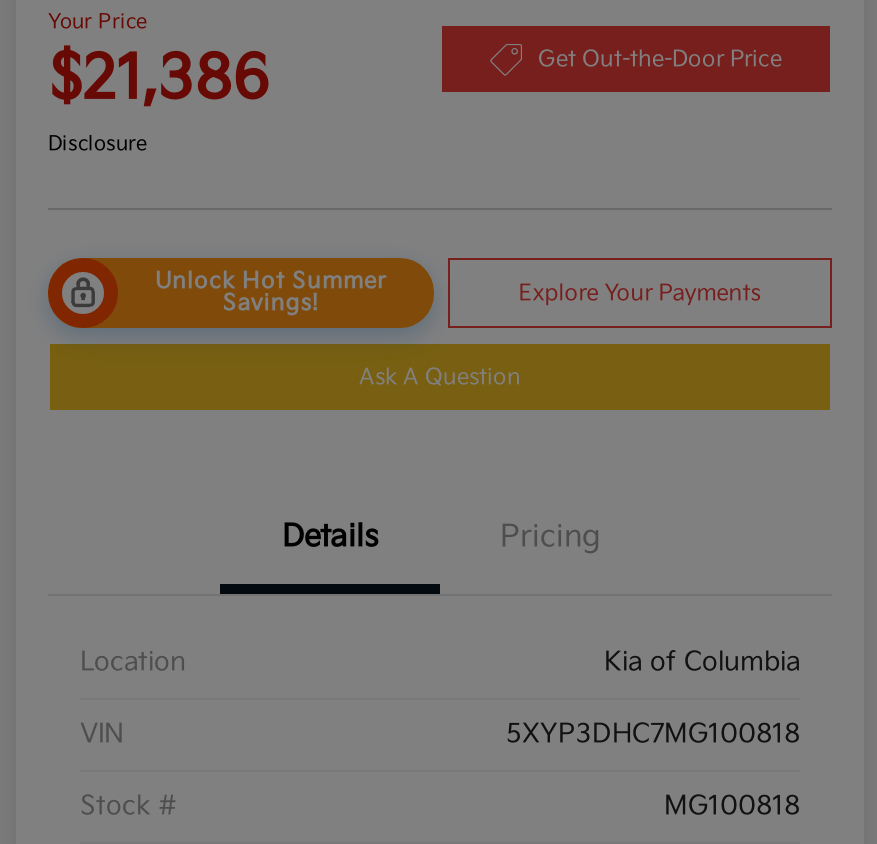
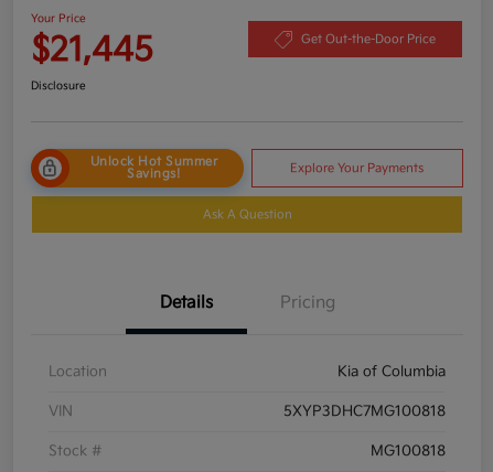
[48,44,270,116] $21,386 -> [31,31,153,70] $21,445

